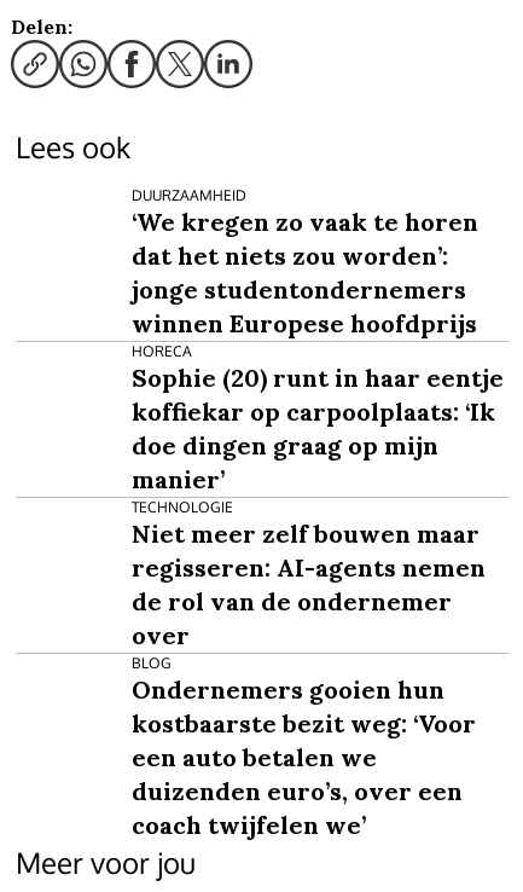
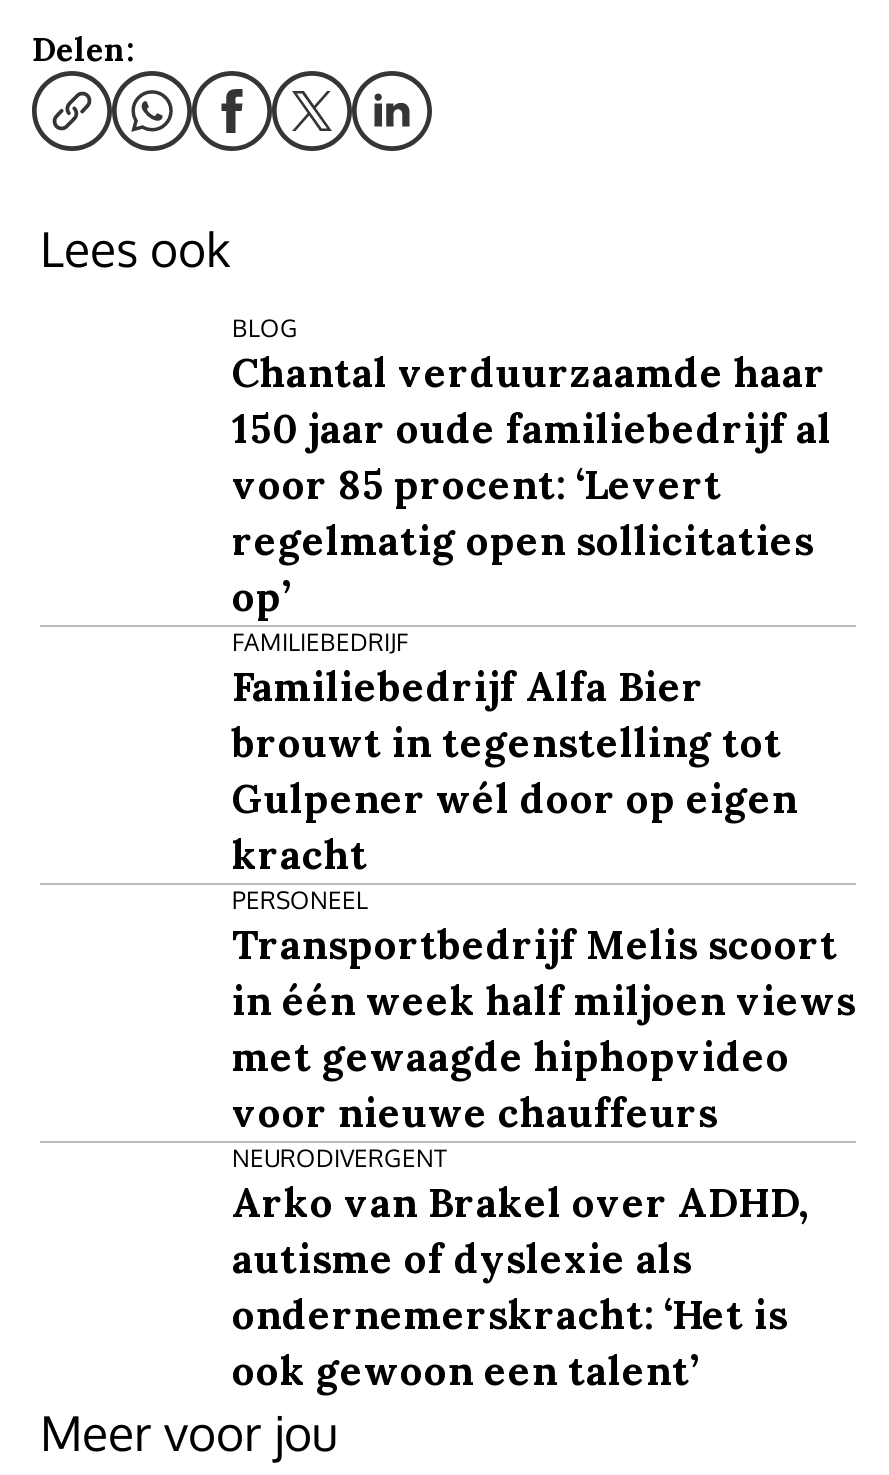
[132,187,504,651] DUURZAAMHEID | ‘We kregen zo vaak te horen | dat het niets zou worden’: | jonge studentondernemers | winnen Europese hoofdprijs | HORECA | Sophie (20) runt in haar eentje | koffiekar op carpoolplaats: ‘Ik | doe dingen graag op mijn | manier’ | TECHNOLOGIE | Niet meer zelf bouwen maar | regisseren: AI-agents nemen | de rol van de ondernemer | over -> none
moved [132,654,172,673] -> [232,313,298,343]: BLOG
[132,675,476,841] Ondernemers gooien hun | kostbaarste bezit weg: ‘Voor | een auto betalen we | duizenden euro’s, over een | coach twijfelen we’ -> [232,347,856,1395] Chantal verduurzaamde haar | 150 jaar oude familiebedrijf al | voor 85 procent: ‘Levert | regelmatig open sollicitaties | op’ | FAMILIEBEDRIJF | Familiebedrijf Alfa Bier | brouwt in tegenstelling tot | Gulpener wél door op eigen | kracht | PERSONEEL | Transportbedrijf Melis scoort | in één week half miljoen views | met gewaagde hiphopvideo | voor nieuwe chauffeurs | NEURODIVERGENT | Arko van Brakel over ADHD, | autisme of dyslexie als | ondernemerskracht: ‘Het is | ook gewoon een talent’

